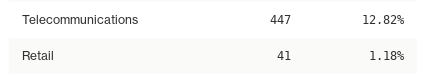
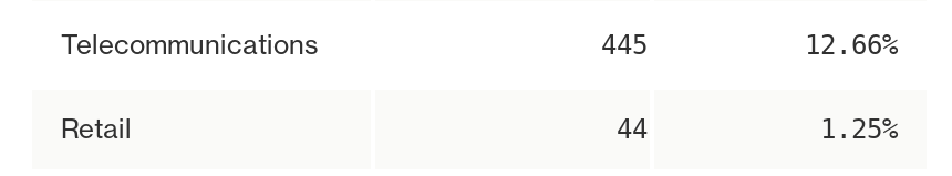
[270,13,291,27] 447 -> [601,31,648,62] 445
[362,13,404,27] 12.82% -> [805,31,898,62] 12.66%
[277,49,291,63] 41 -> [617,115,648,146] 44
[369,49,404,63] 1.18% -> [820,115,898,146] 1.25%

